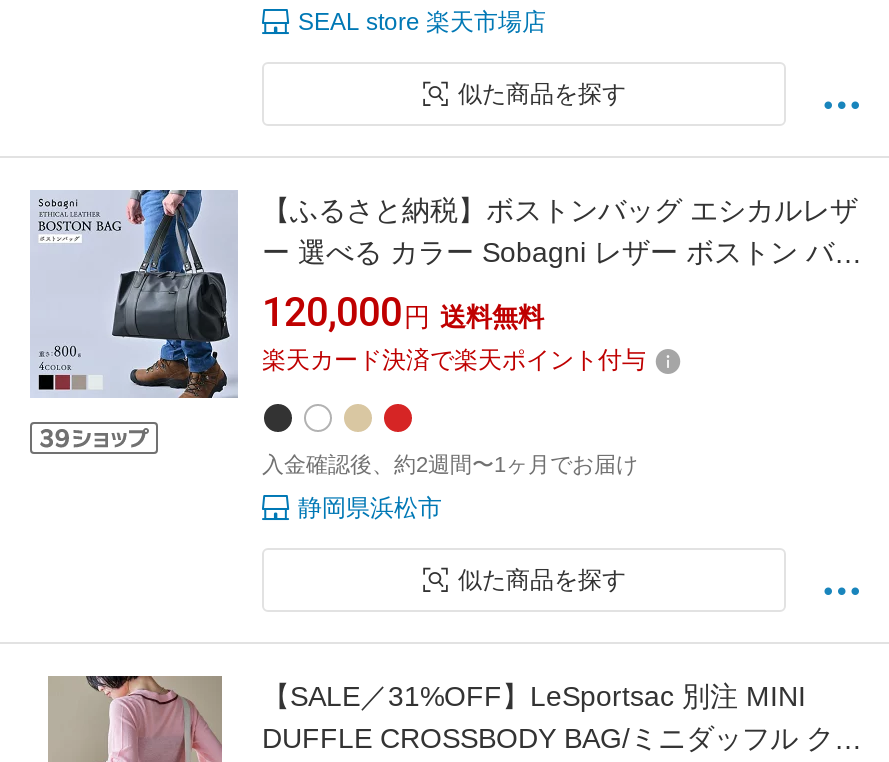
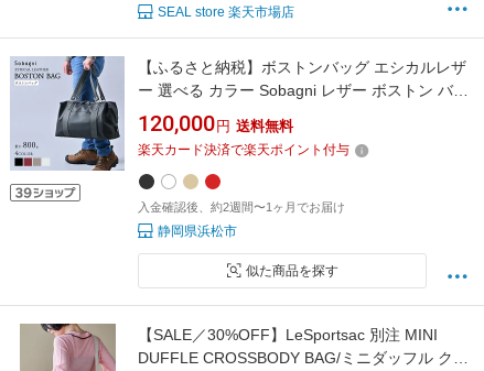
[458,81,626,109] 似た商品を探す -> none
[262,681,806,713] 【SALE／31%OFF】LeSportsac 別注 MINI -> [138,326,438,344] 【SALE／30%OFF】LeSportsac 別注 MINI

